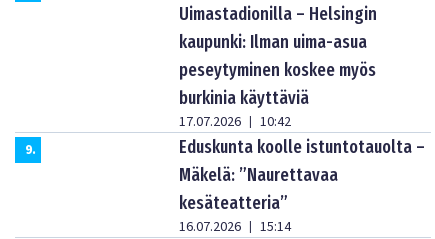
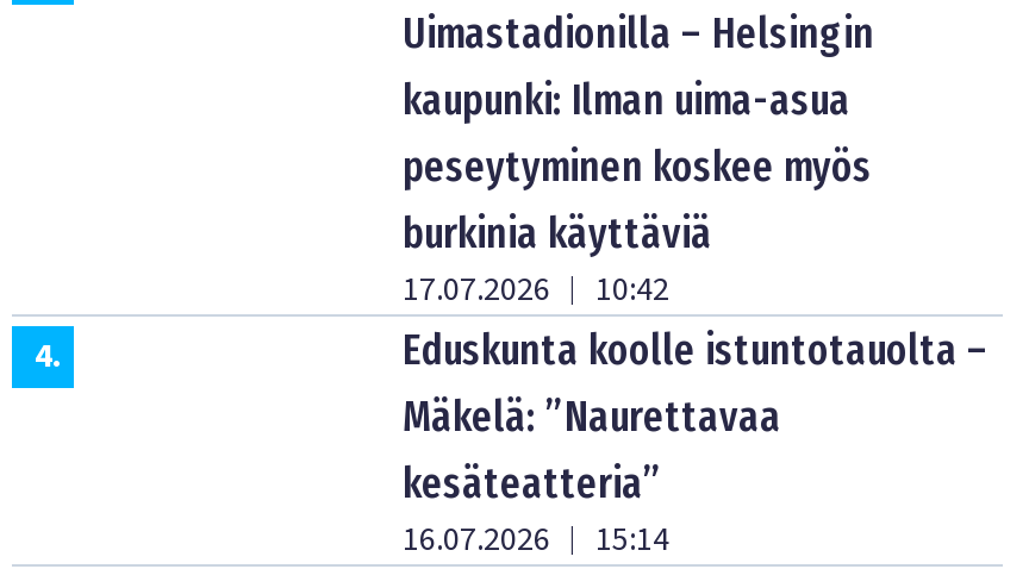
[24,140,35,160] 9. -> [35,333,61,381] 4.

